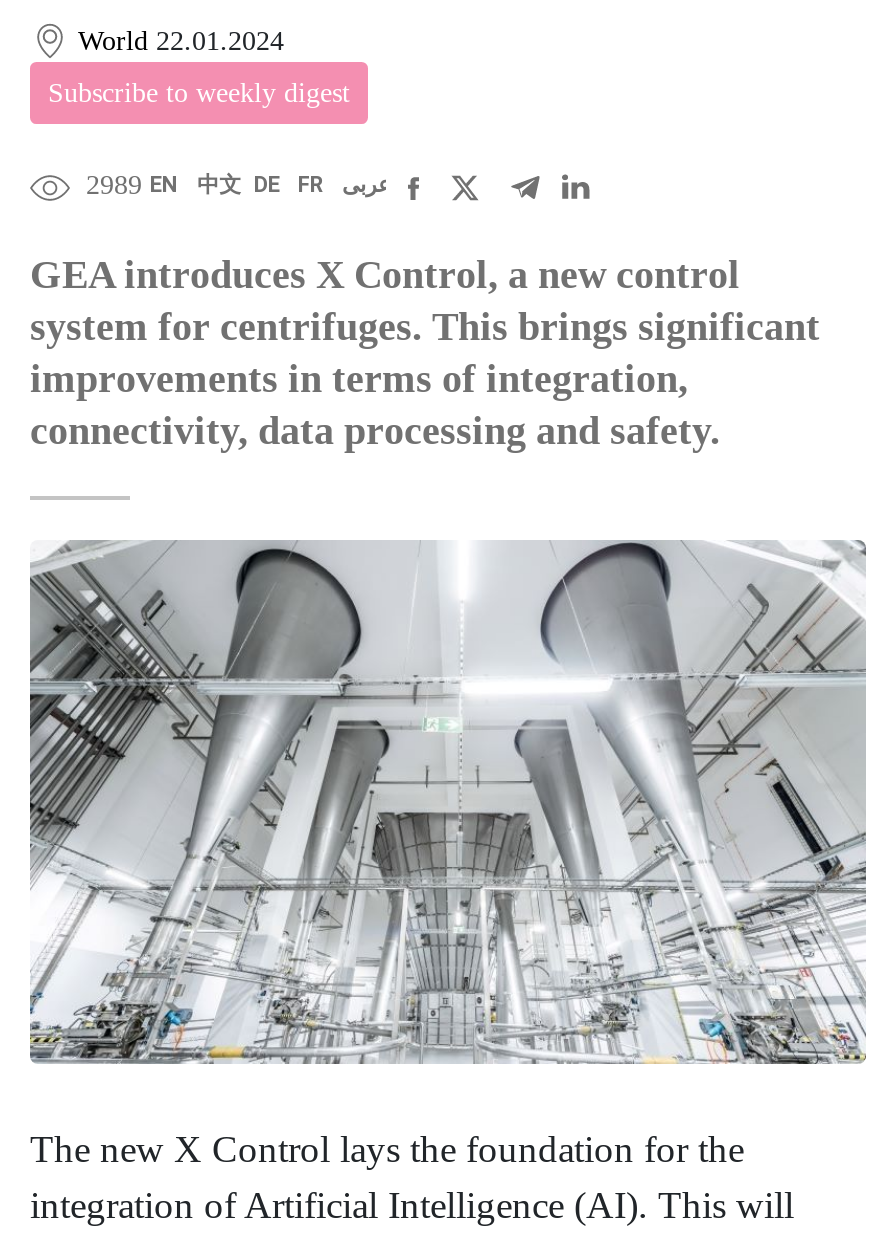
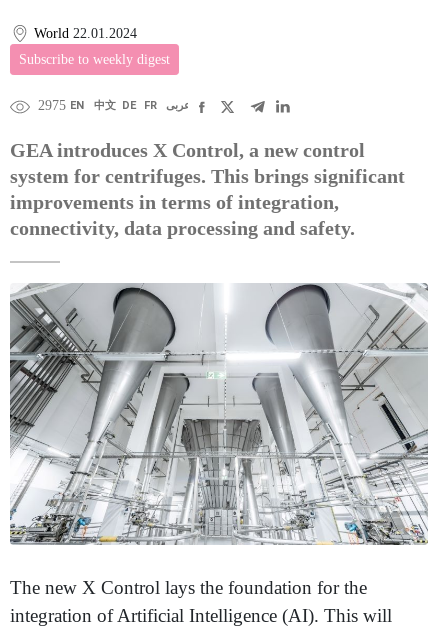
[86,171,323,201] 2989 EN | 中文 DE | FR -> [38,98,157,113] 2975 EN | 中文 DE FR

